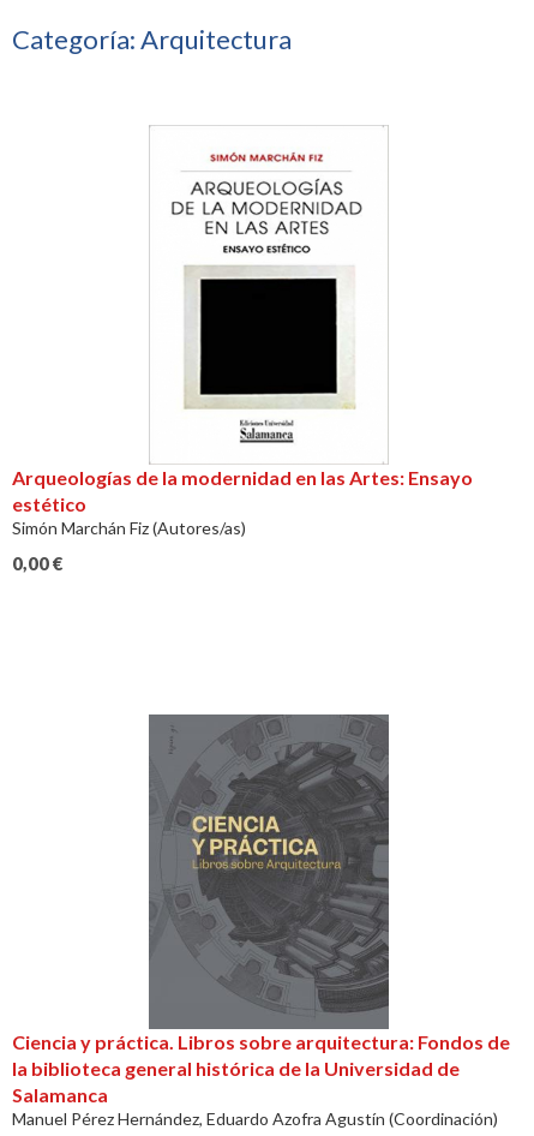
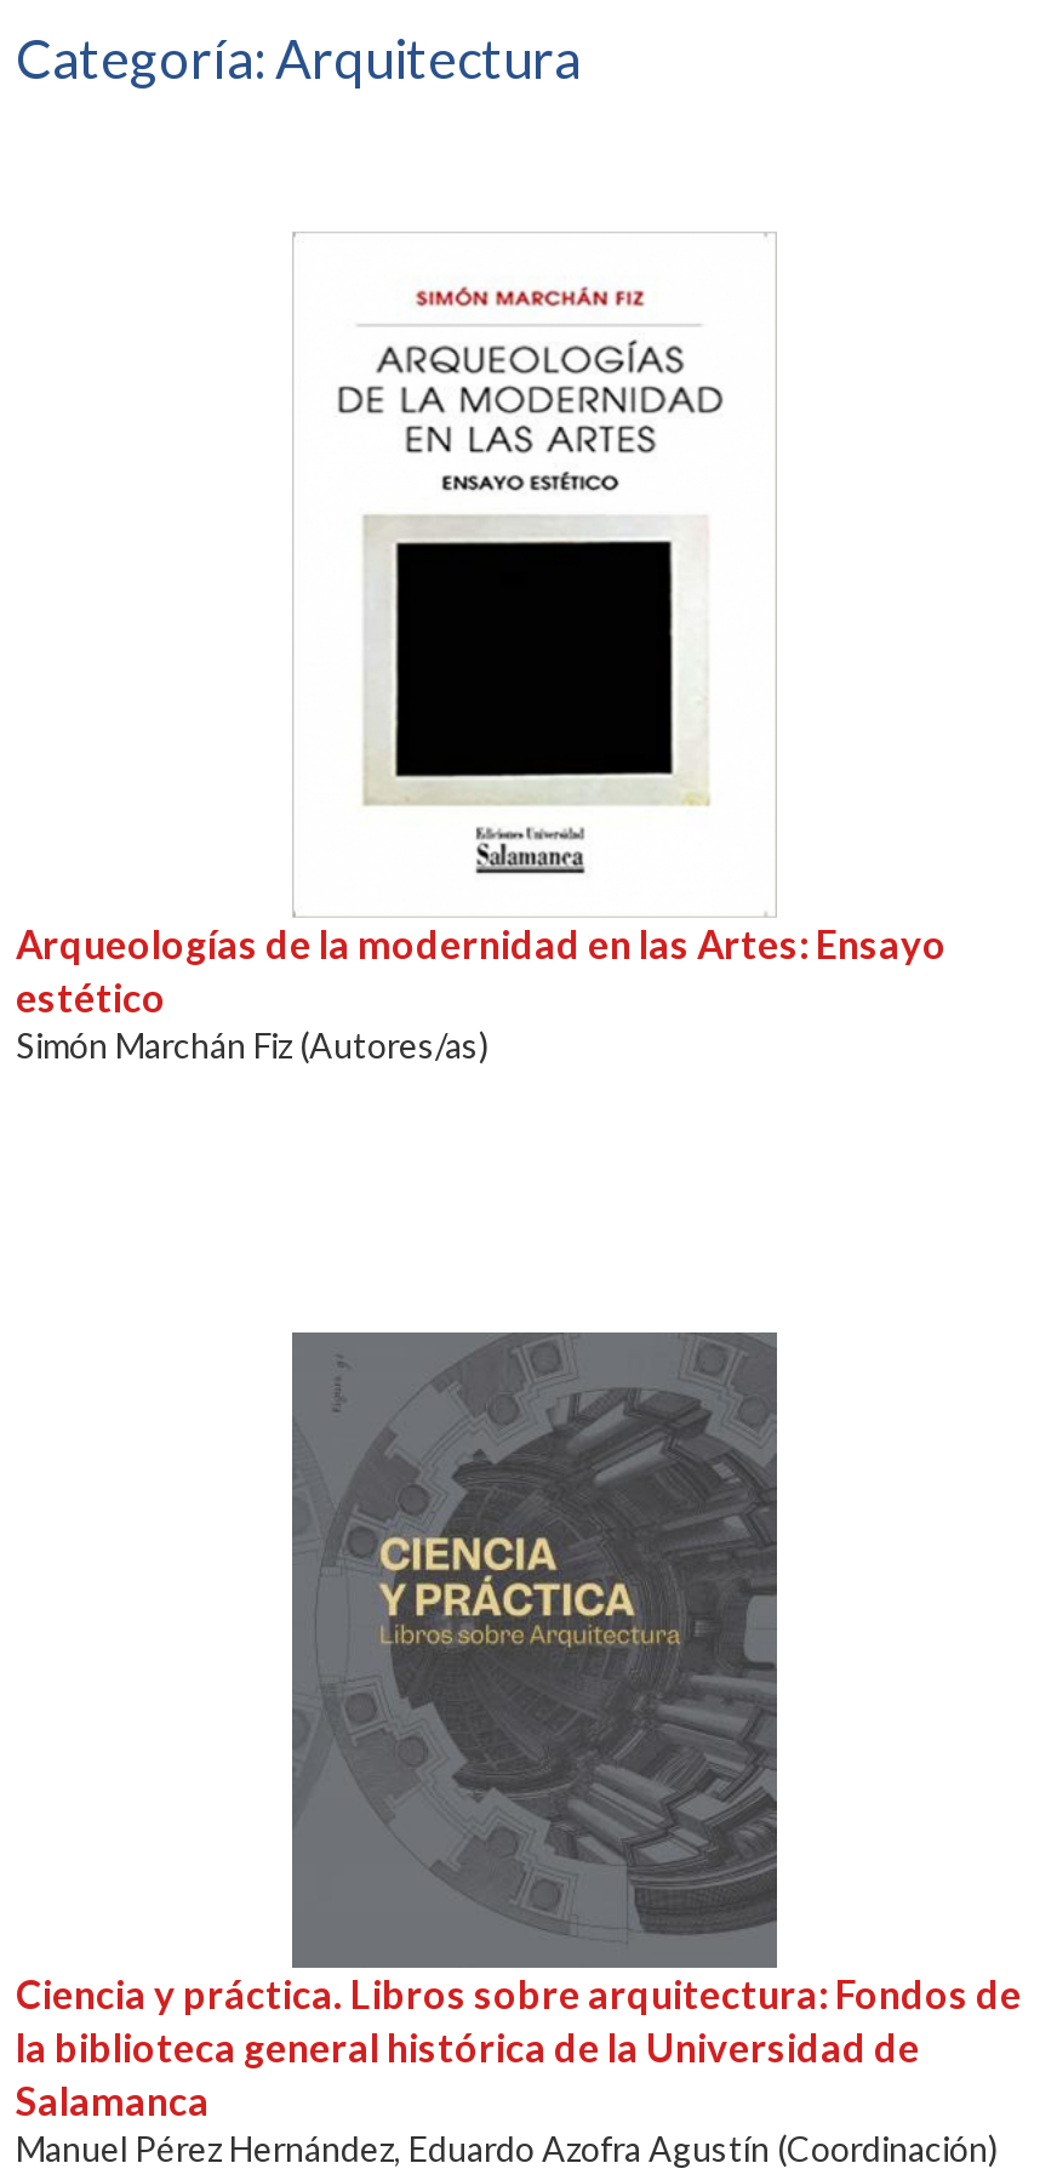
[12,553,64,574] 0,00€ -> none

